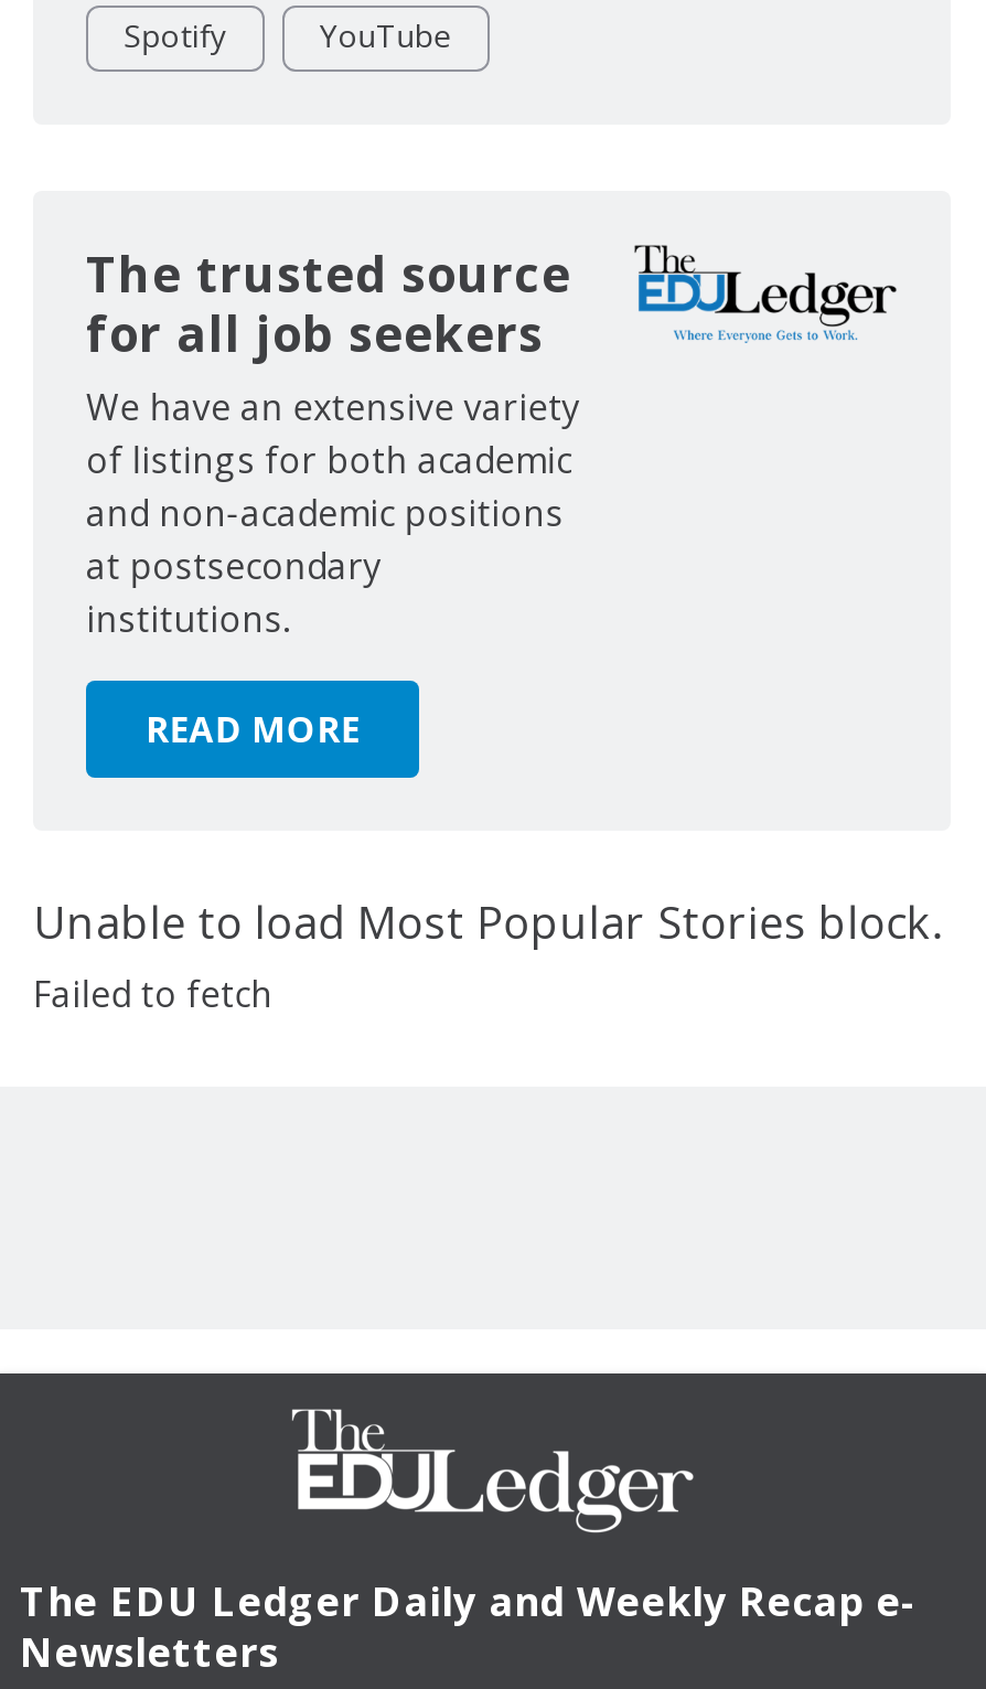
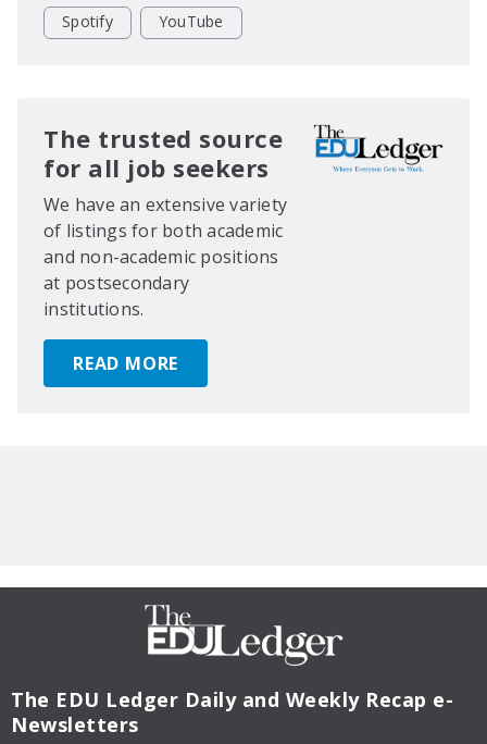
[33,891,943,1017] Unable to load Most Popular Stories block. | Failed to fetch -> none

